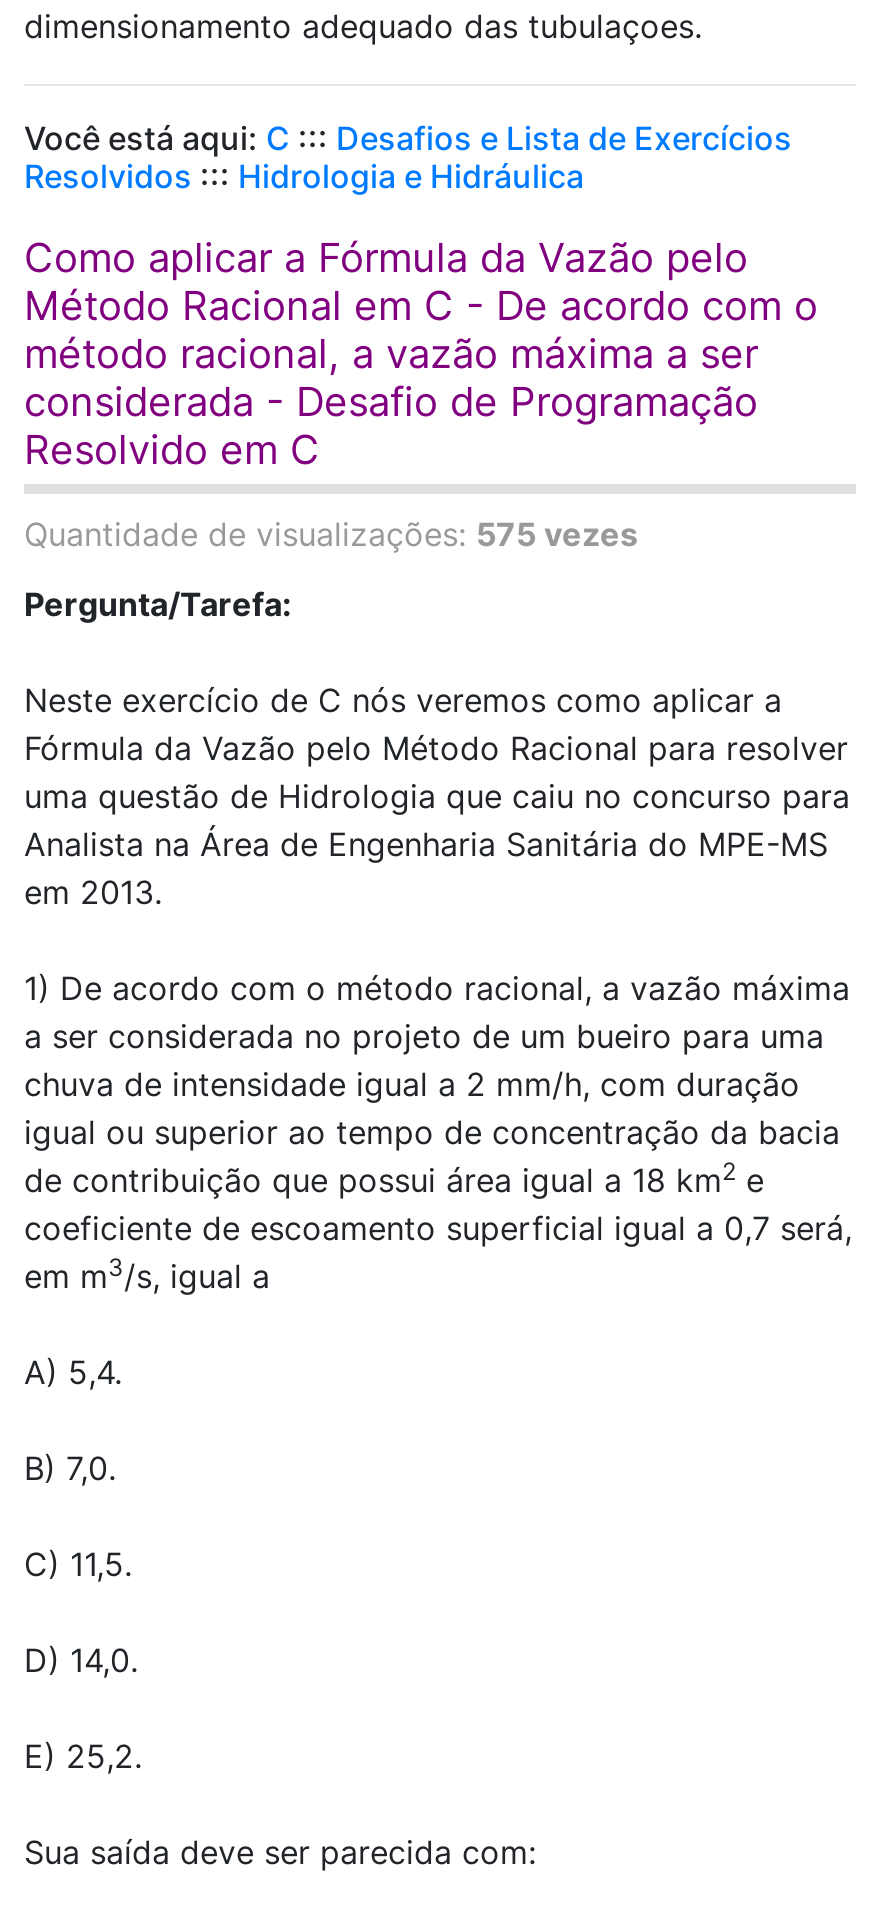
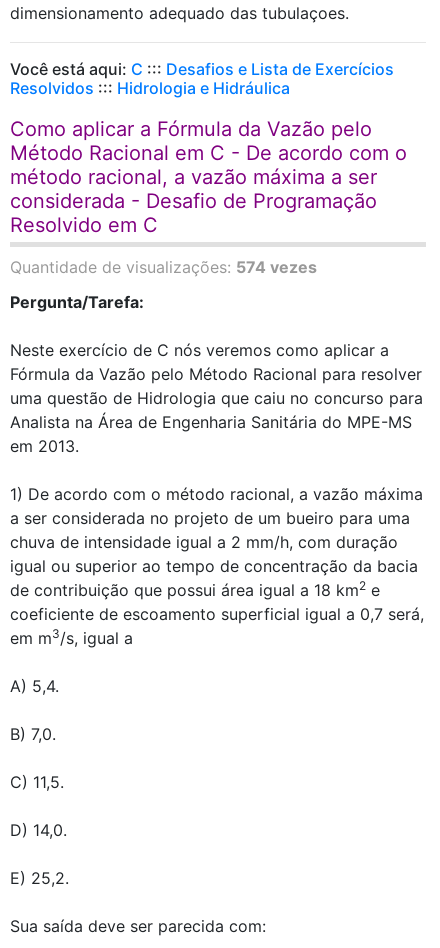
[24,514,638,554] Quantidade de visualizações: 575 vezes -> [10,257,317,277] Quantidade de visualizações: 574 vezes

